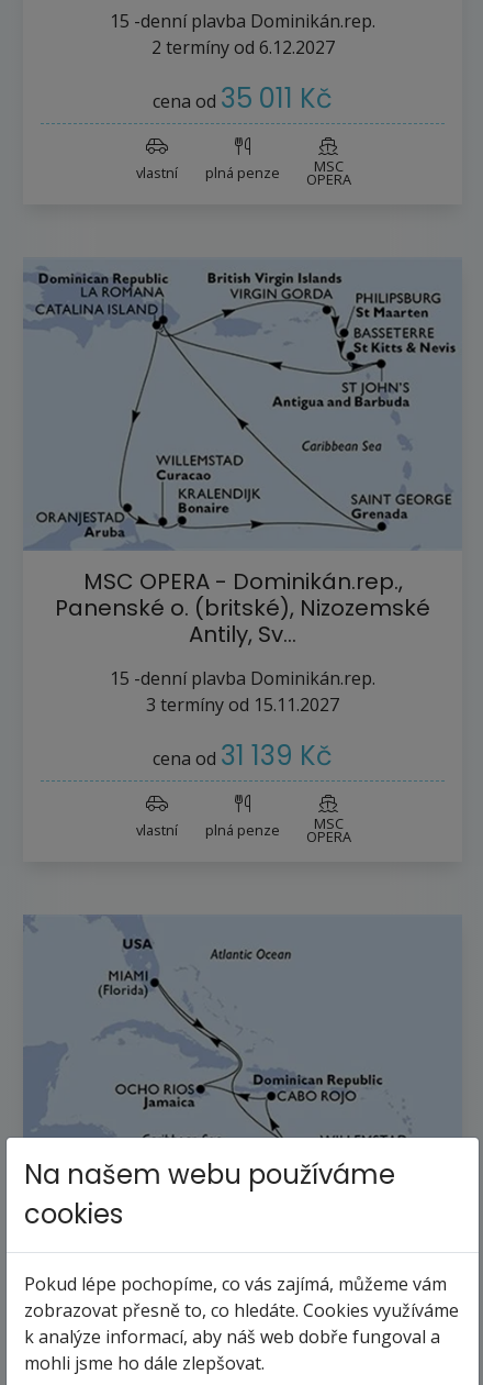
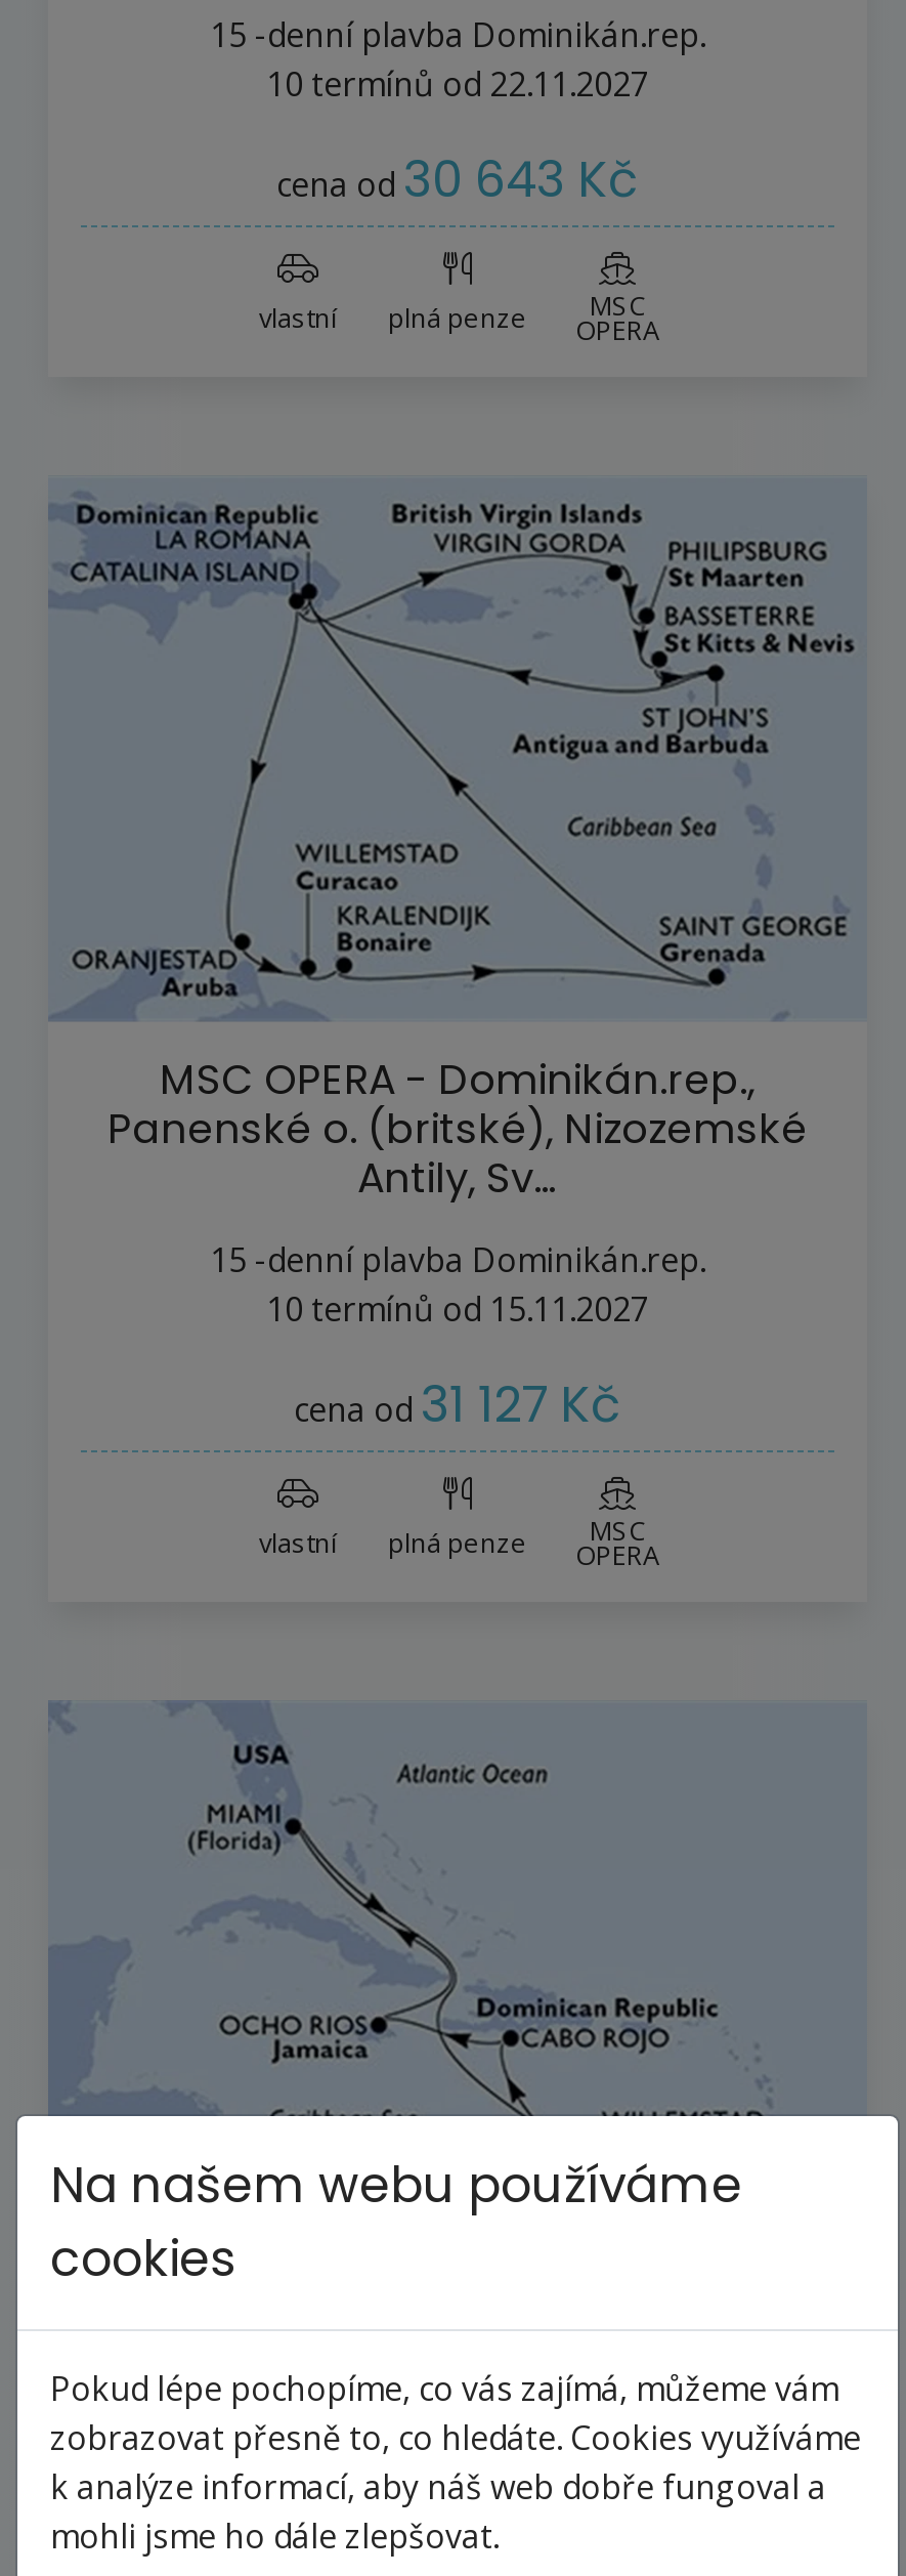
[151,35,334,59] 2 termíny od 6.12.2027 -> [266,61,649,106] 10 termínů od 22.11.2027
[153,80,333,116] cena od 35 011 Kč -> [276,144,639,212] cena od 30 643 Kč
[146,692,339,716] 3 termíny od 15.11.2027 -> [266,1286,649,1331] 10 termínů od 15.11.2027
[153,737,333,773] cena od 31 139 Kč -> [294,1370,621,1437] cena od 31 127 Kč

